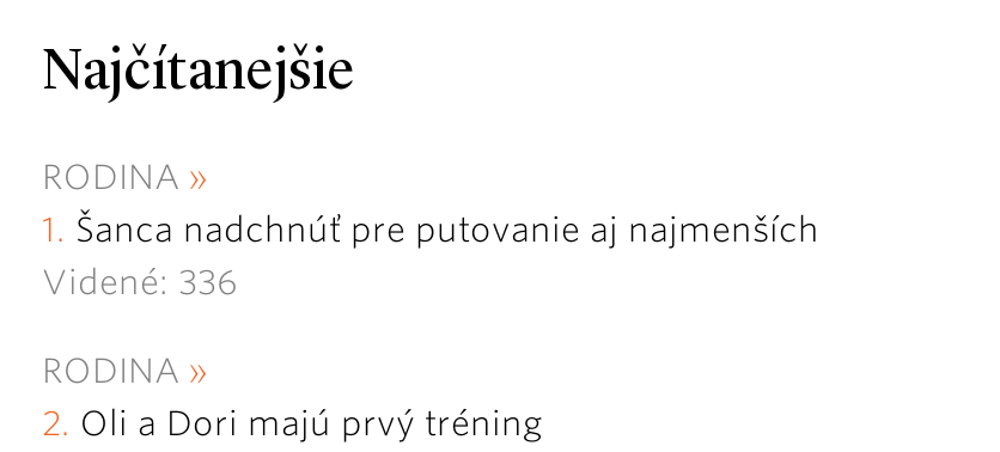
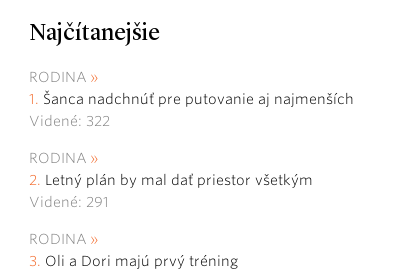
[42,264,238,303] Videné: 336 -> [29,113,313,210] Videné: 322 | RODINA | Letný plán by mal dať priestor všetkým | Videné: 291

